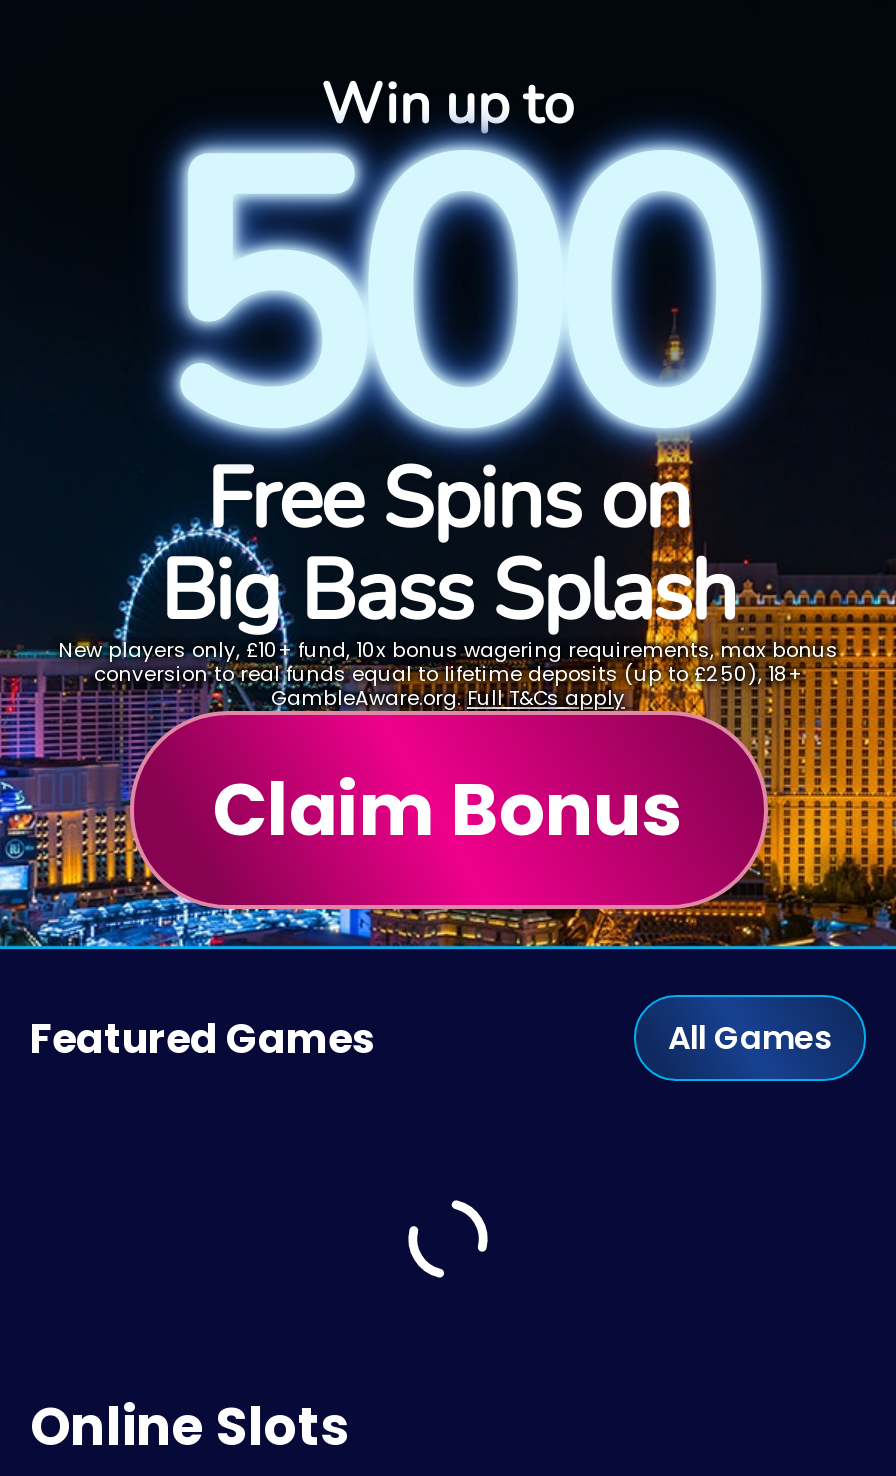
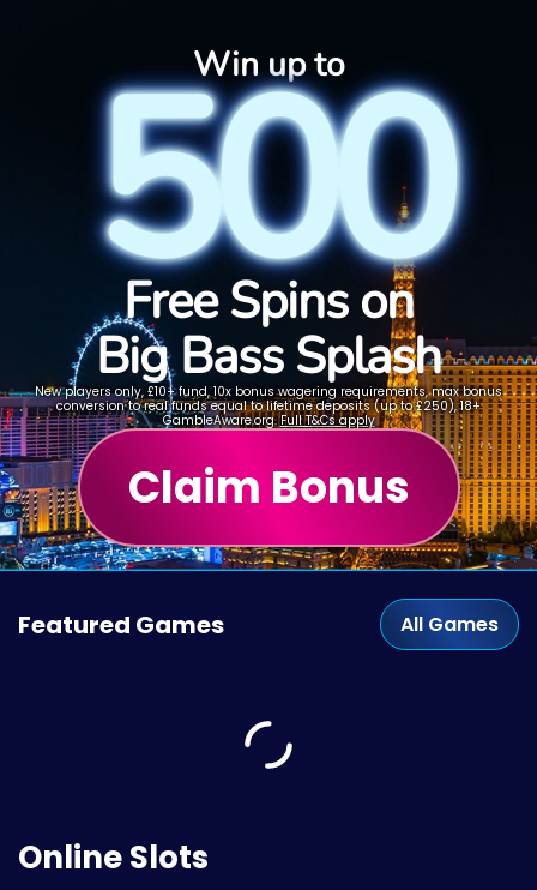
[408,1199,488,1279] [image] -> [245,720,292,770] [image]

